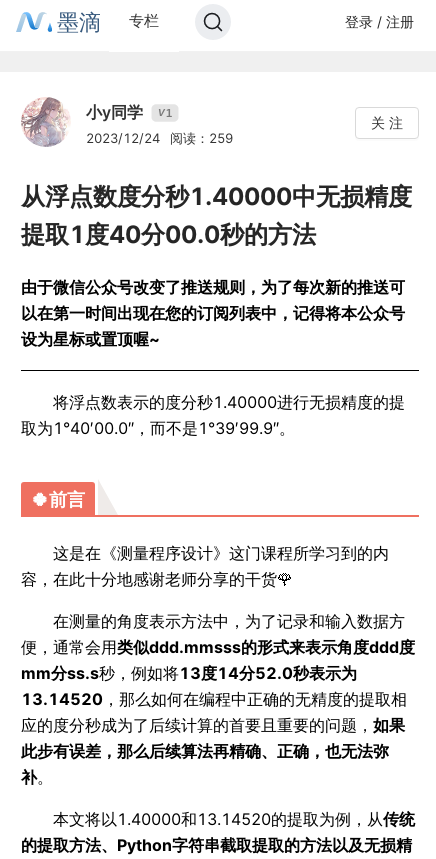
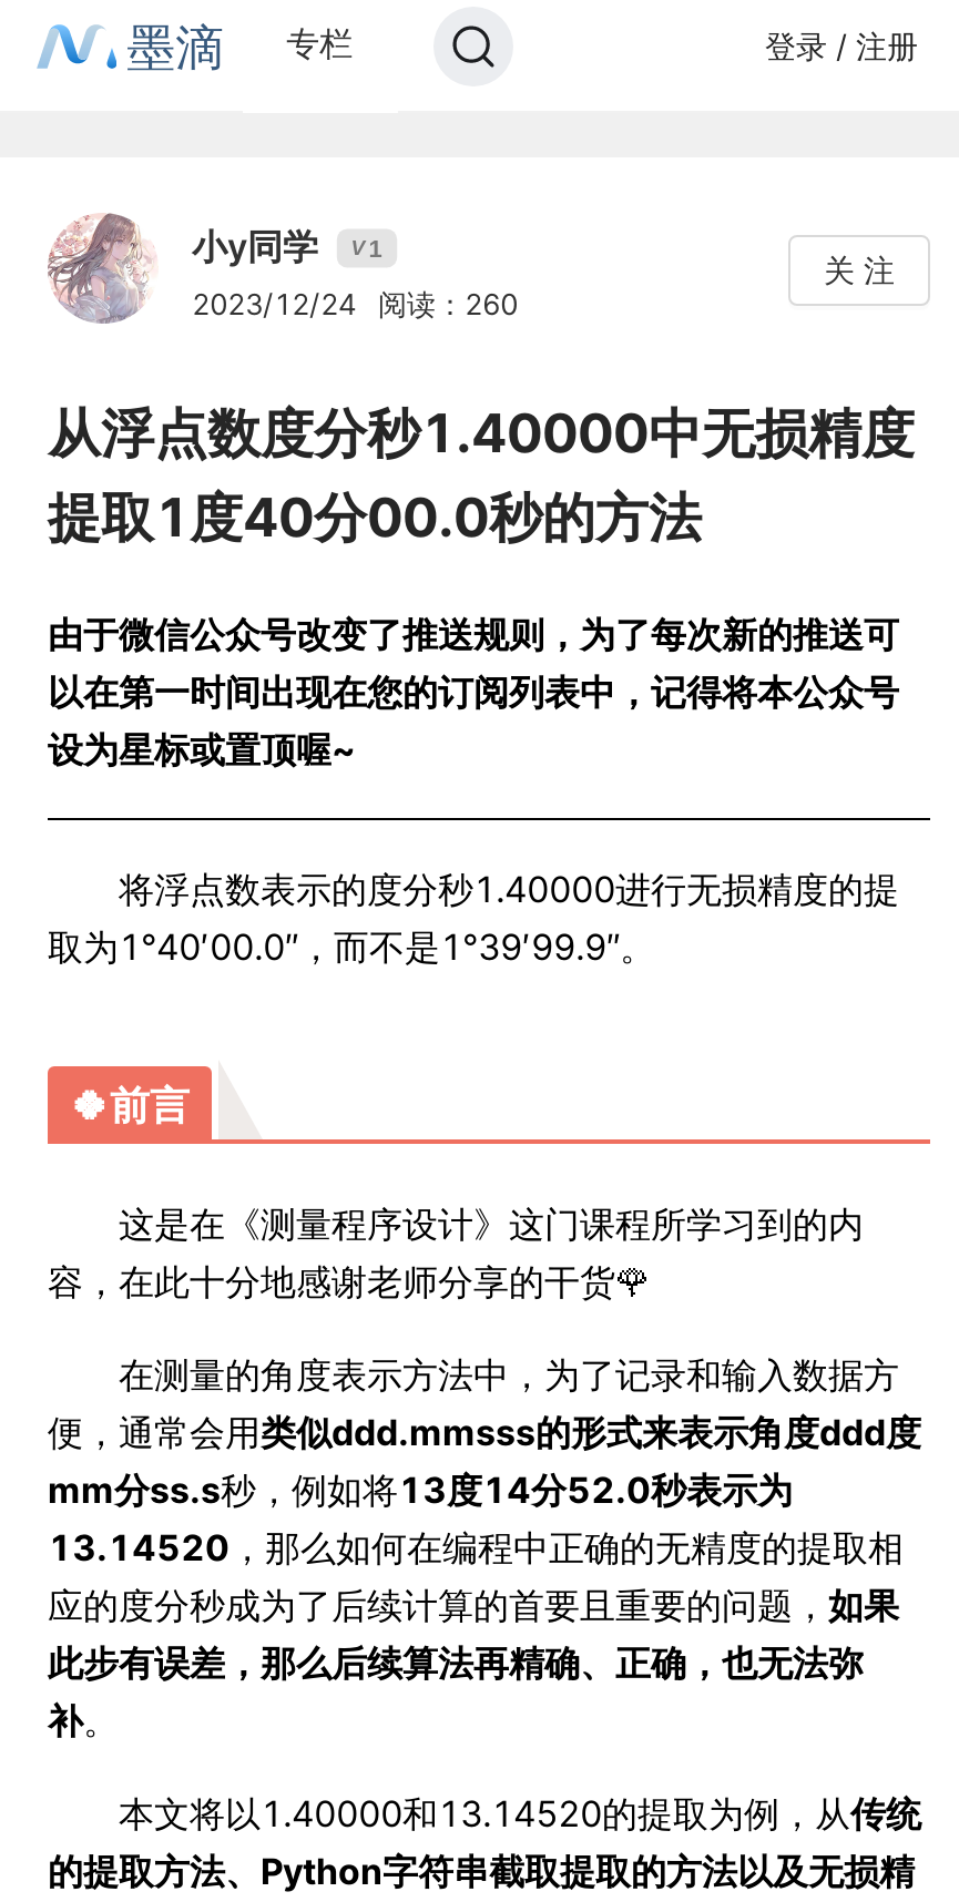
[86,130,233,146] 2023/12/24 阅读：259 -> [192,286,518,321] 2023/12/24 阅读：260

